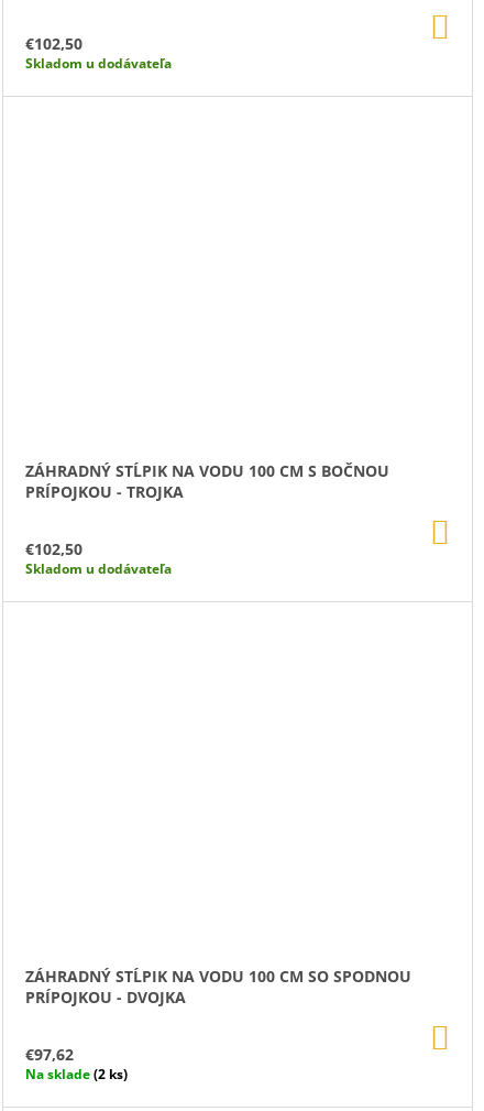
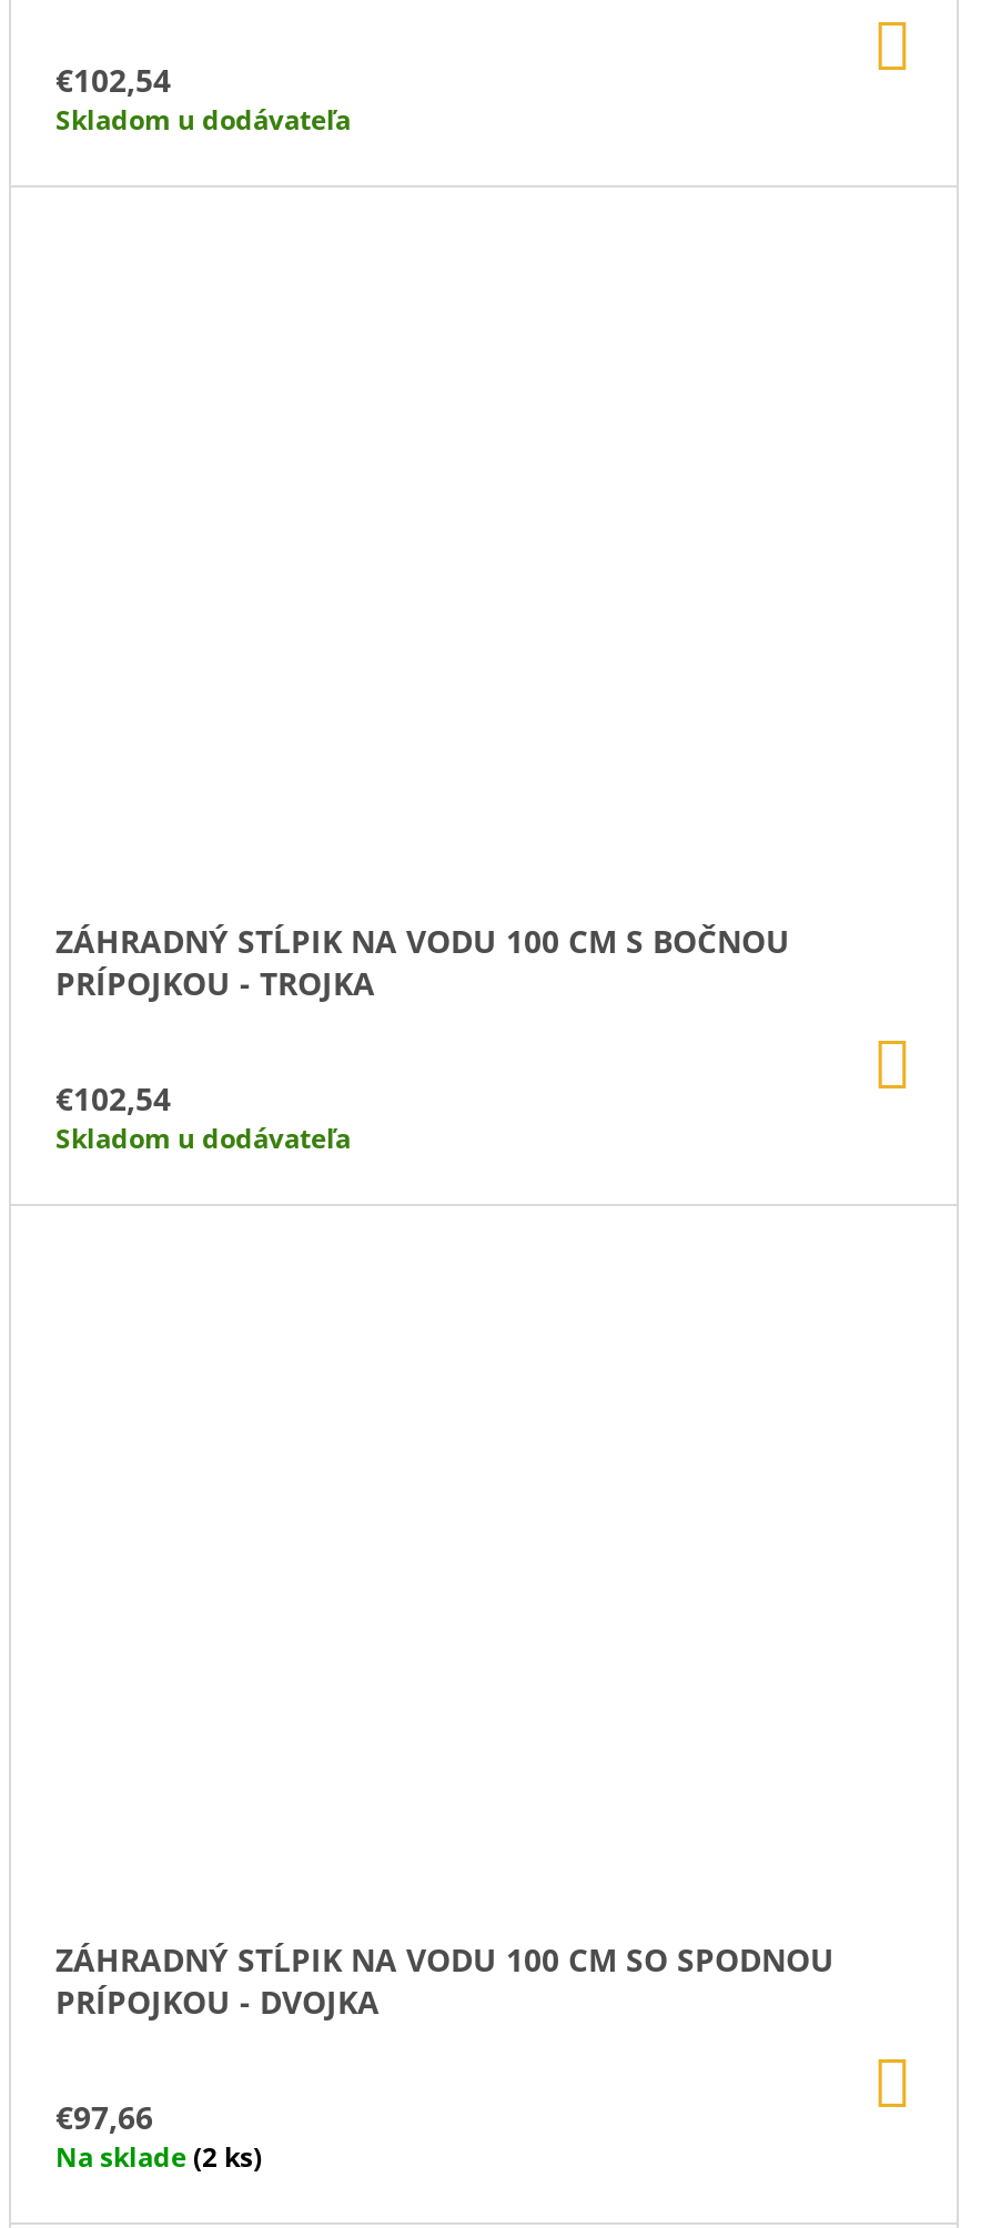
[25,33,82,54] €102,50 -> [55,59,171,101] €102,54
[25,538,82,559] €102,50 -> [55,1077,171,1120] €102,54
[25,1044,74,1065] €97,62 -> [55,2096,153,2139] €97,66

